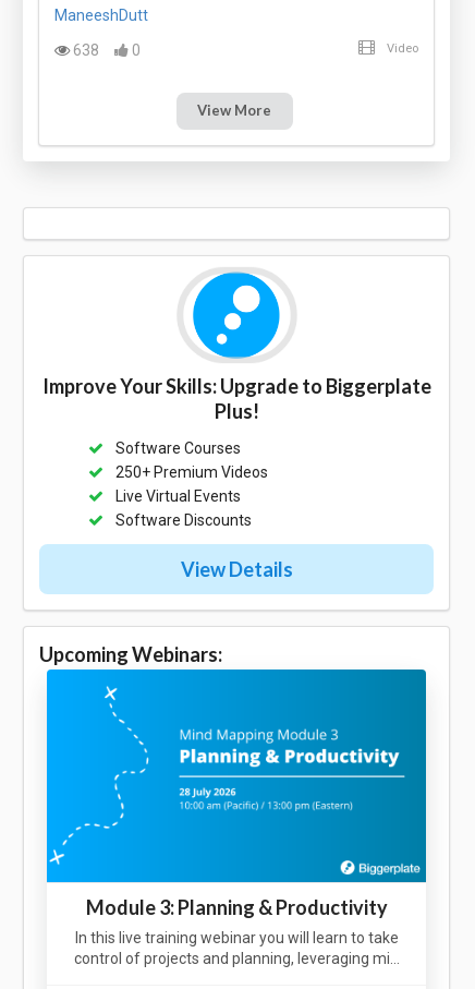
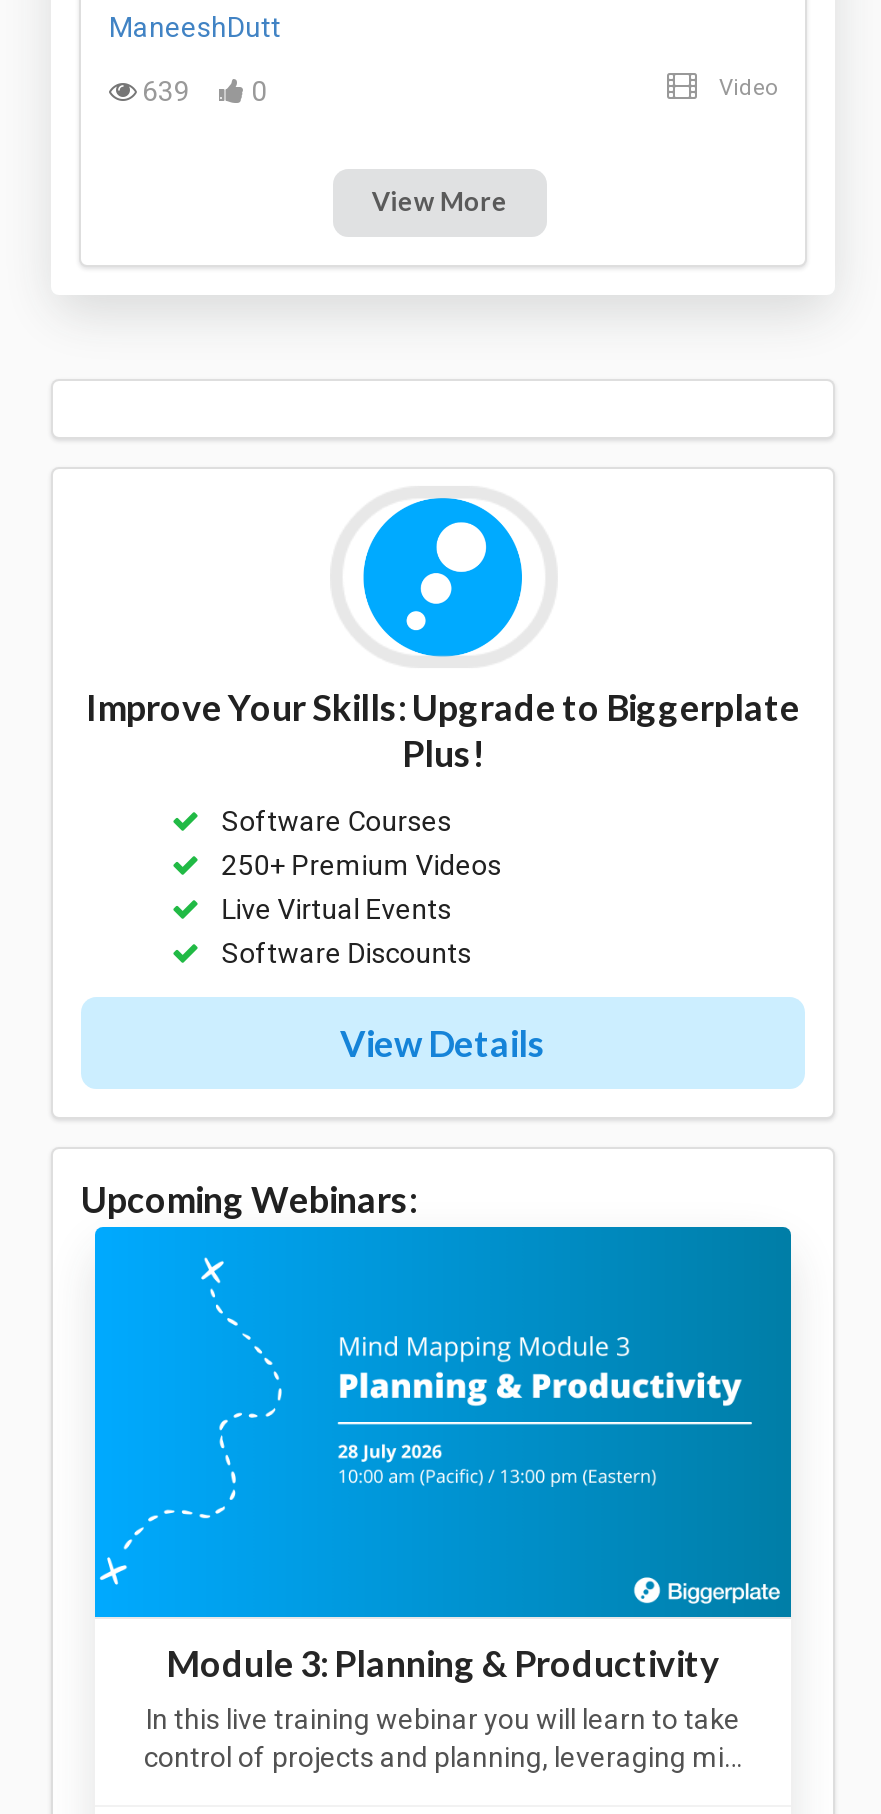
[72,41,141,59] 638 0 -> [142,74,267,106] 639 0

